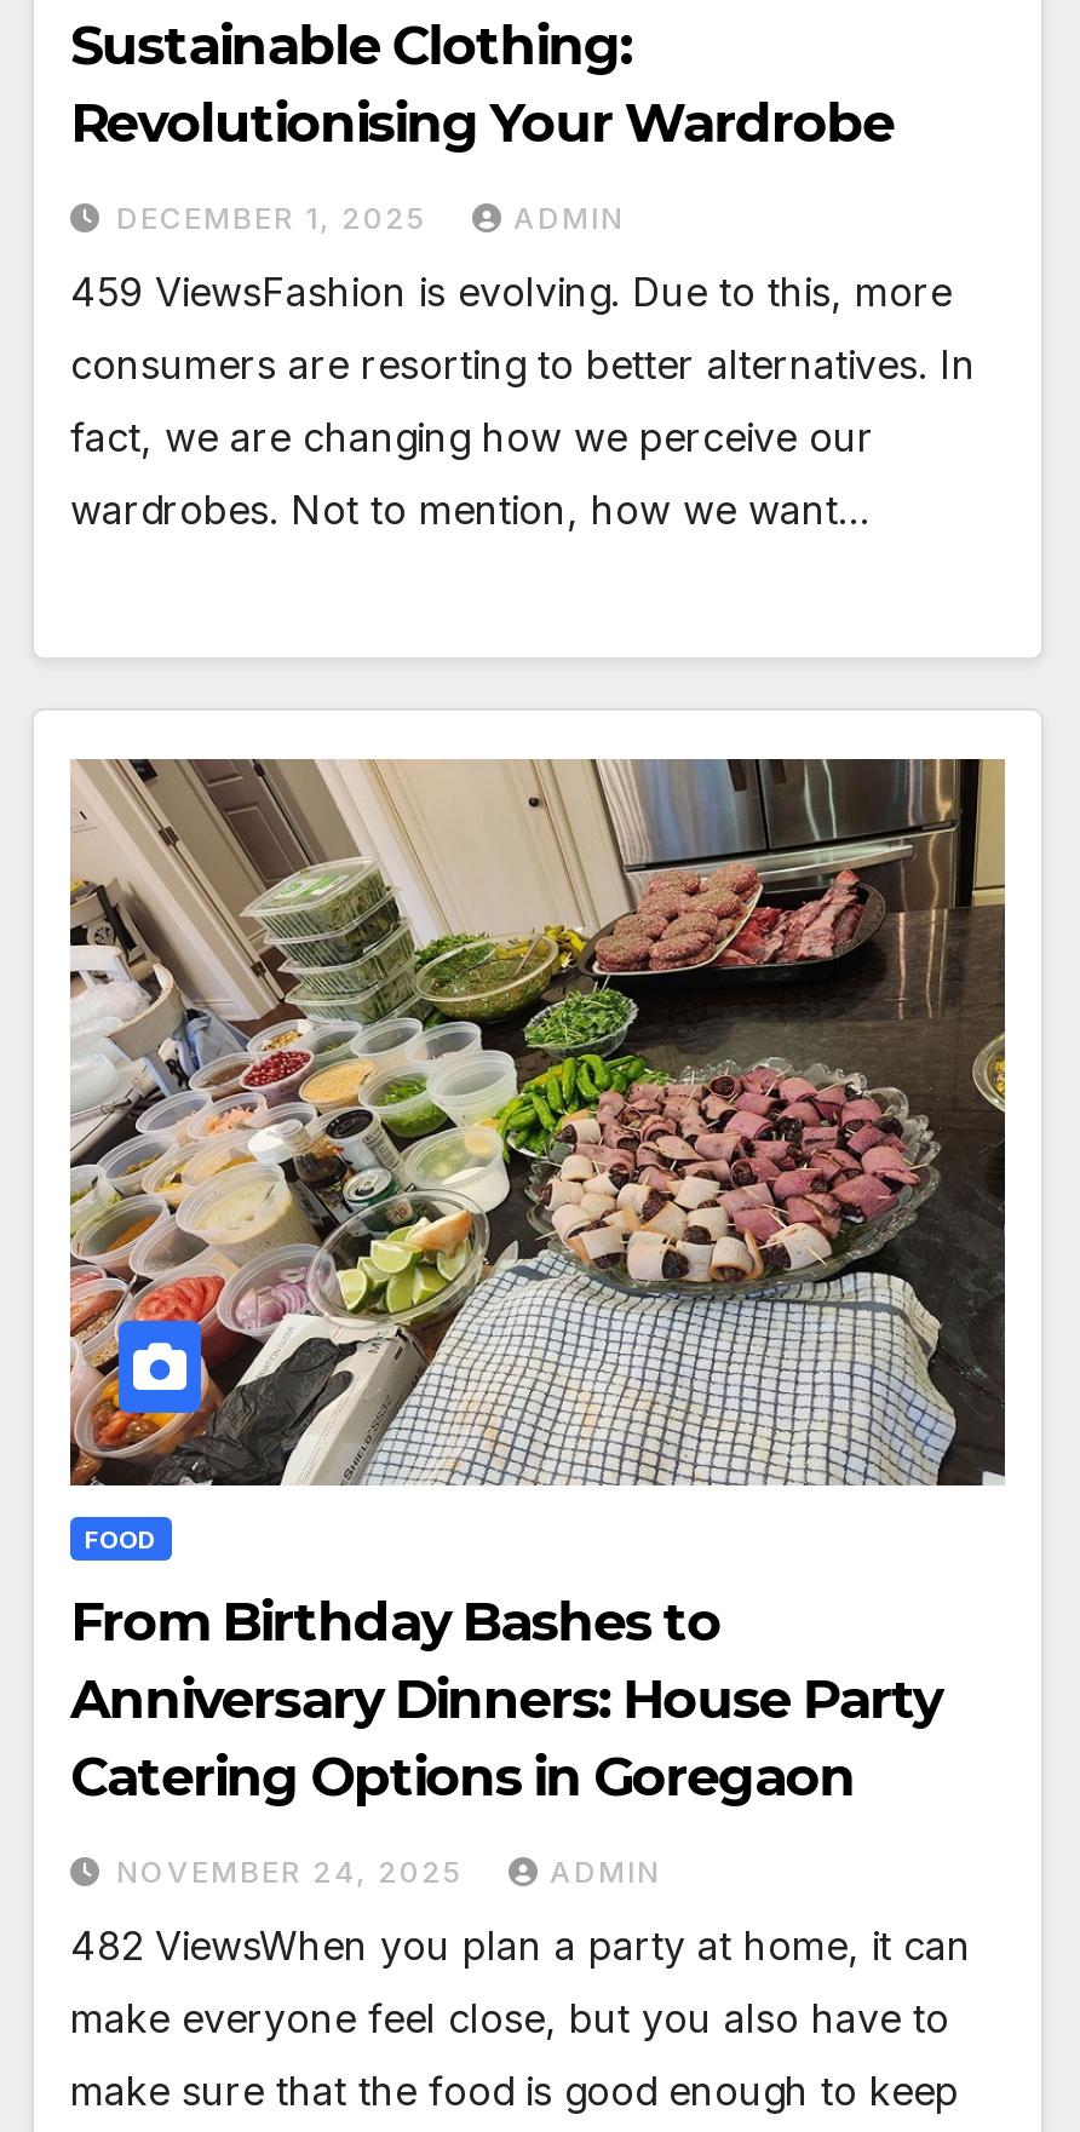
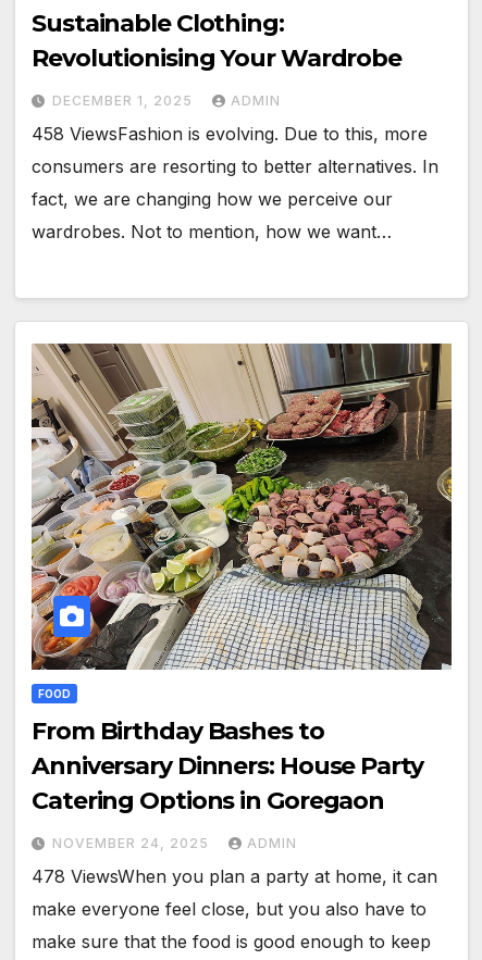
[70,268,952,317] 459 ViewsFashion is evolving. Due to this, more -> [32,123,428,145] 458 ViewsFashion is evolving. Due to this, more
[70,1921,971,1969] 482 ViewsWhen you plan a party at home, it can -> [32,865,437,887] 478 ViewsWhen you plan a party at home, it can

